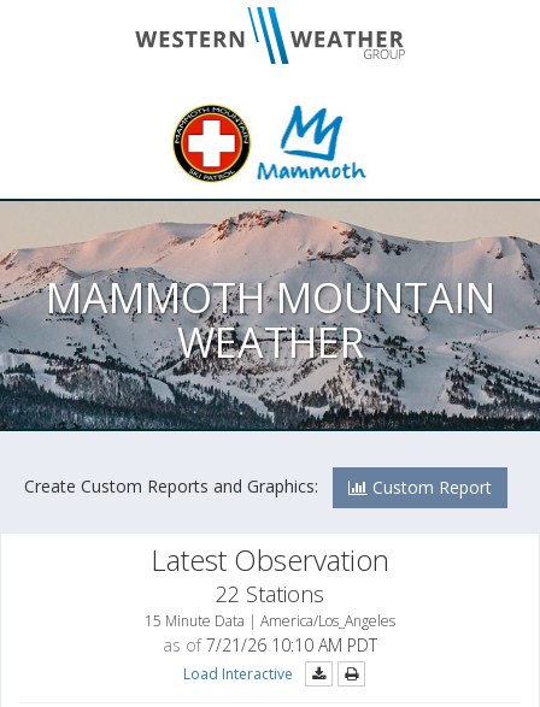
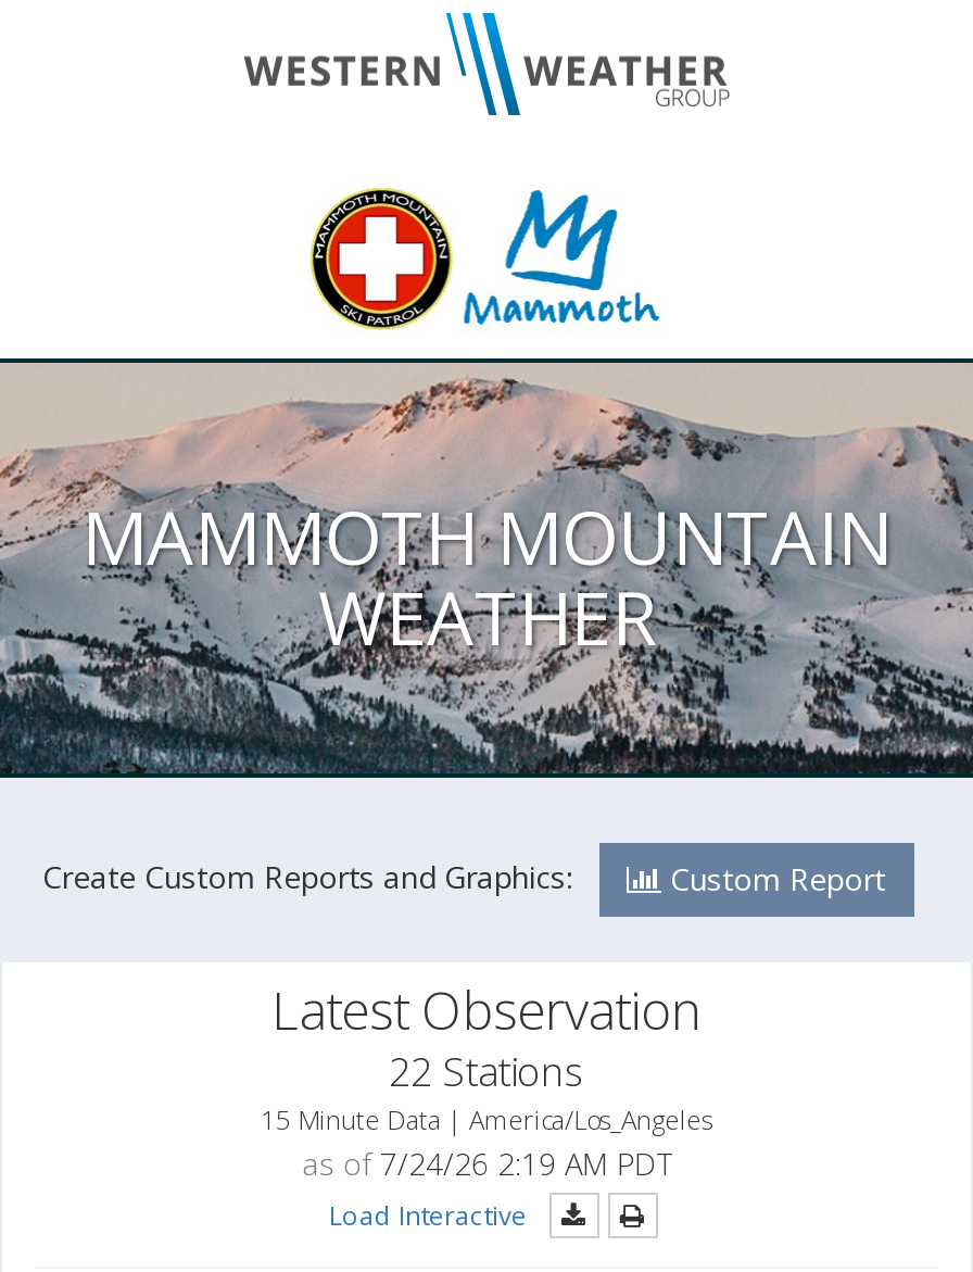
[163,633,377,656] as of 7/21/26 10:10 AM PDT -> [302,1142,671,1183] as of 7/24/26 2:19 AM PDT

